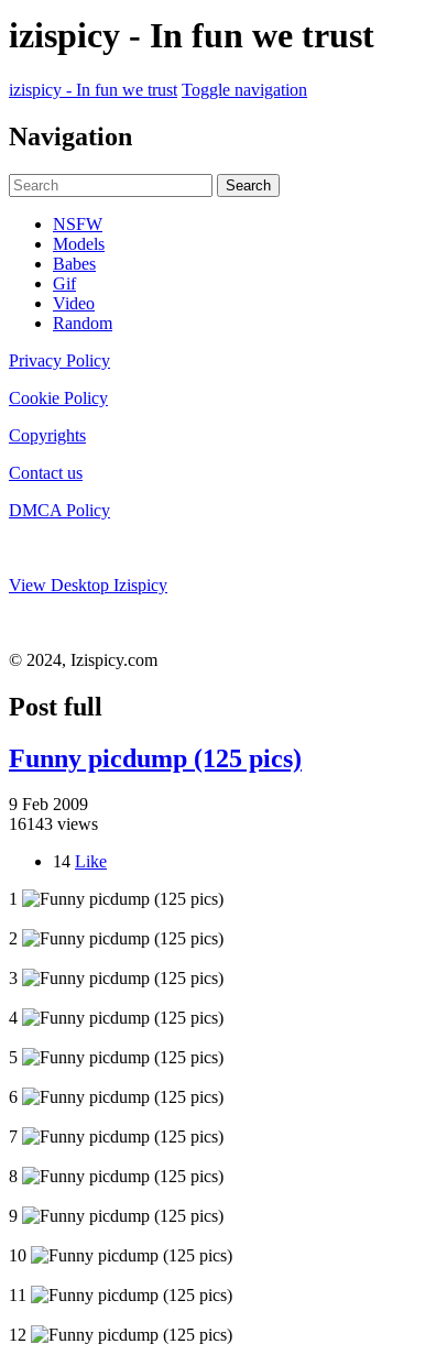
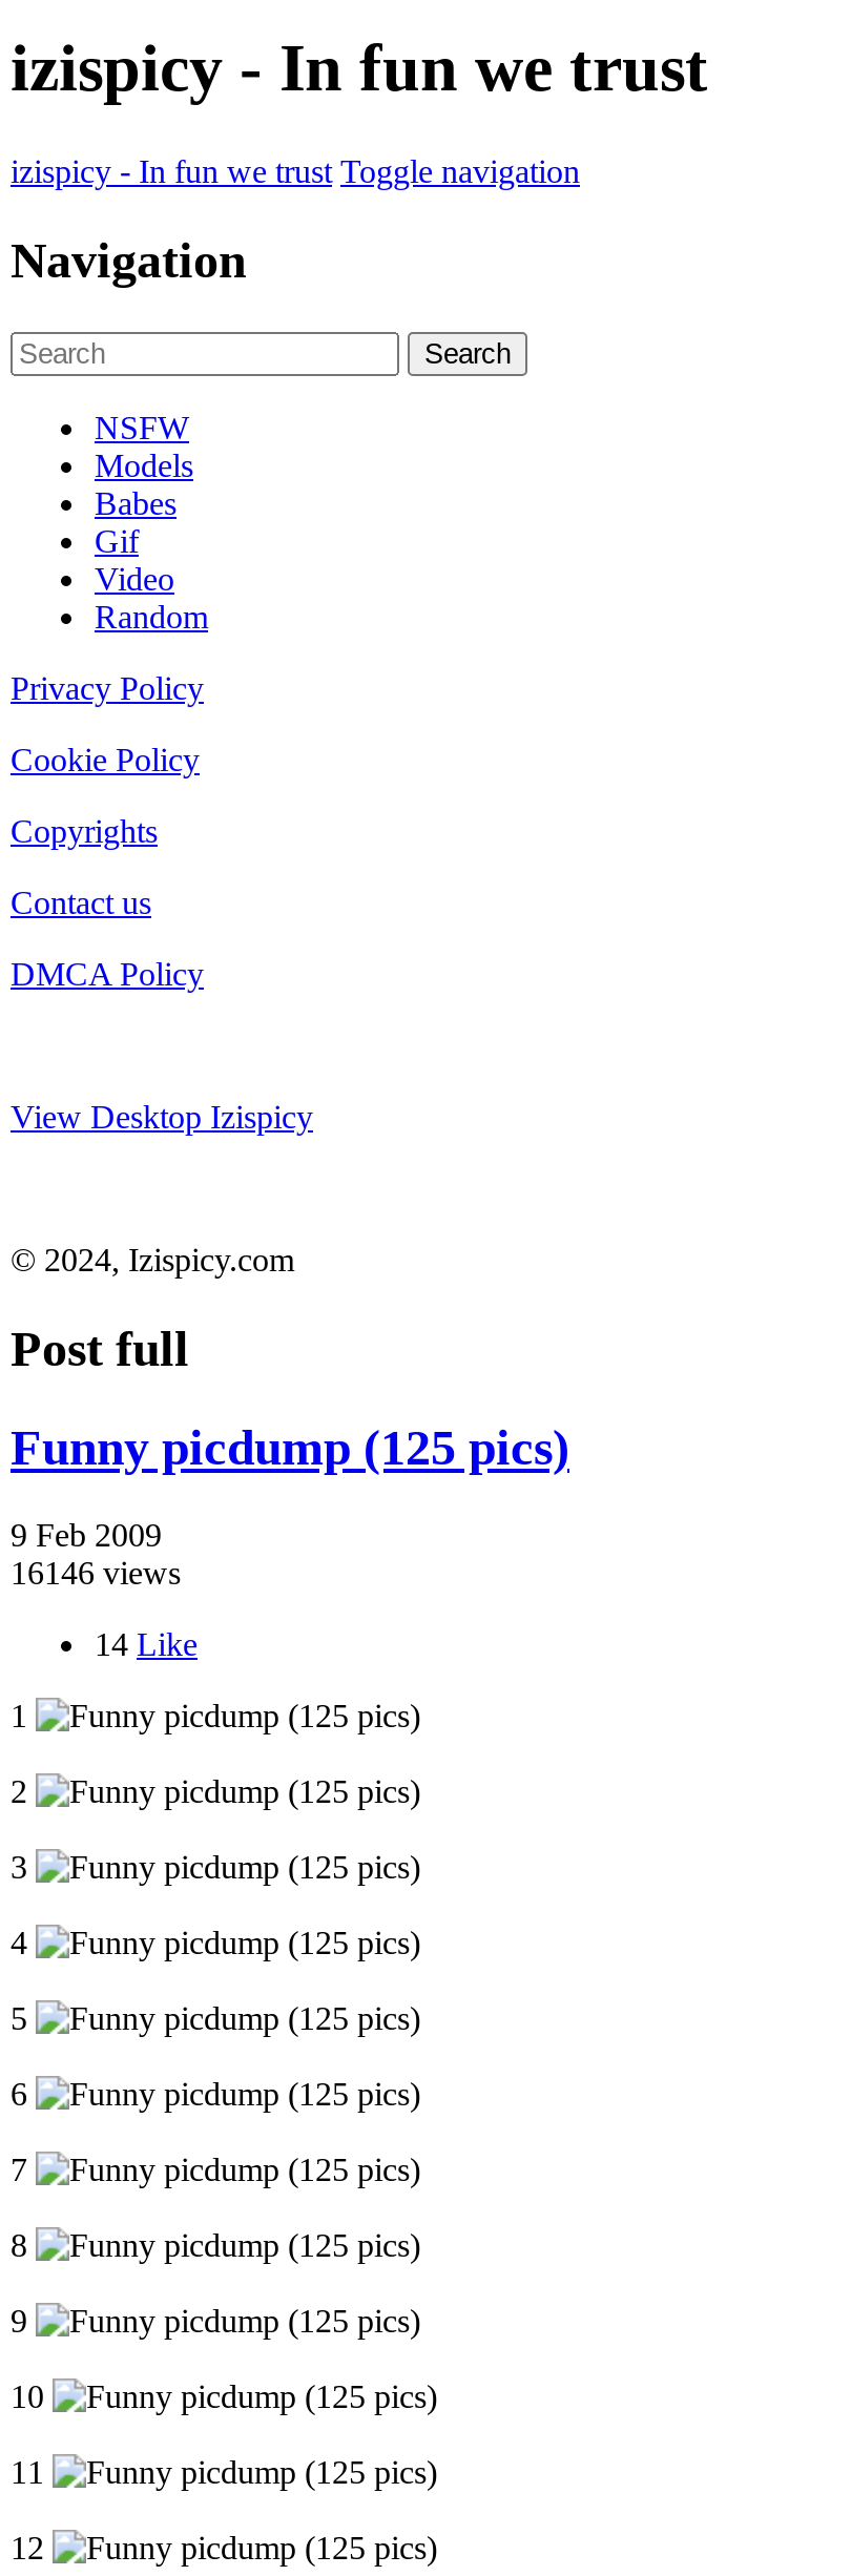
[9,815,98,834] 16143 views -> [11,1556,181,1591] 16146 views

